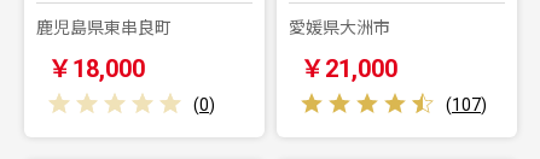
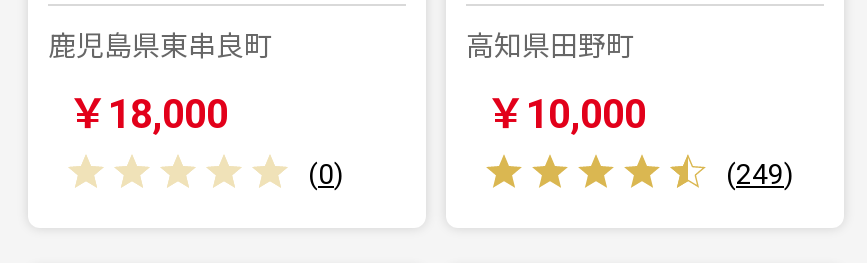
[289,18,390,38] 愛媛県大洲市 -> [466,30,634,62] 高知県田野町
[301,55,487,115] ￥21,000 | (107) -> [486,90,794,190] ￥10,000 | (249)

